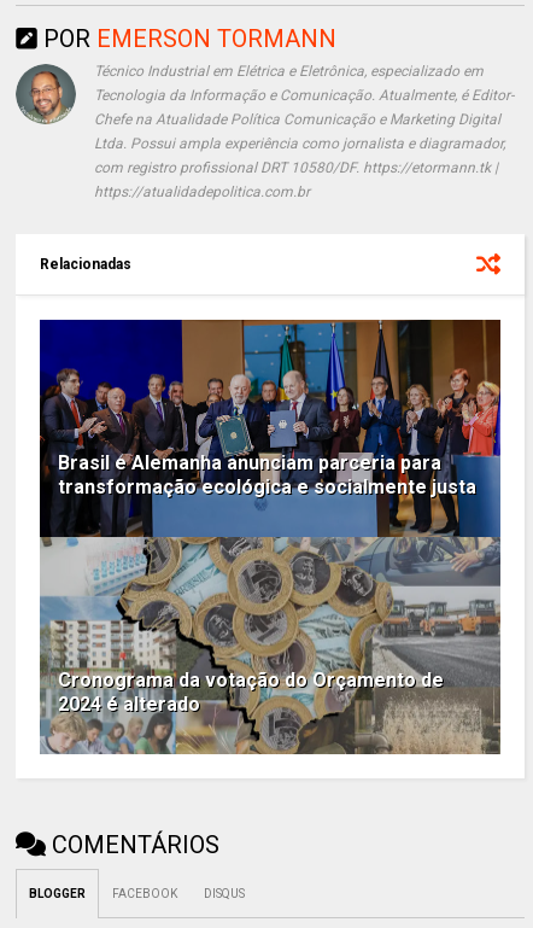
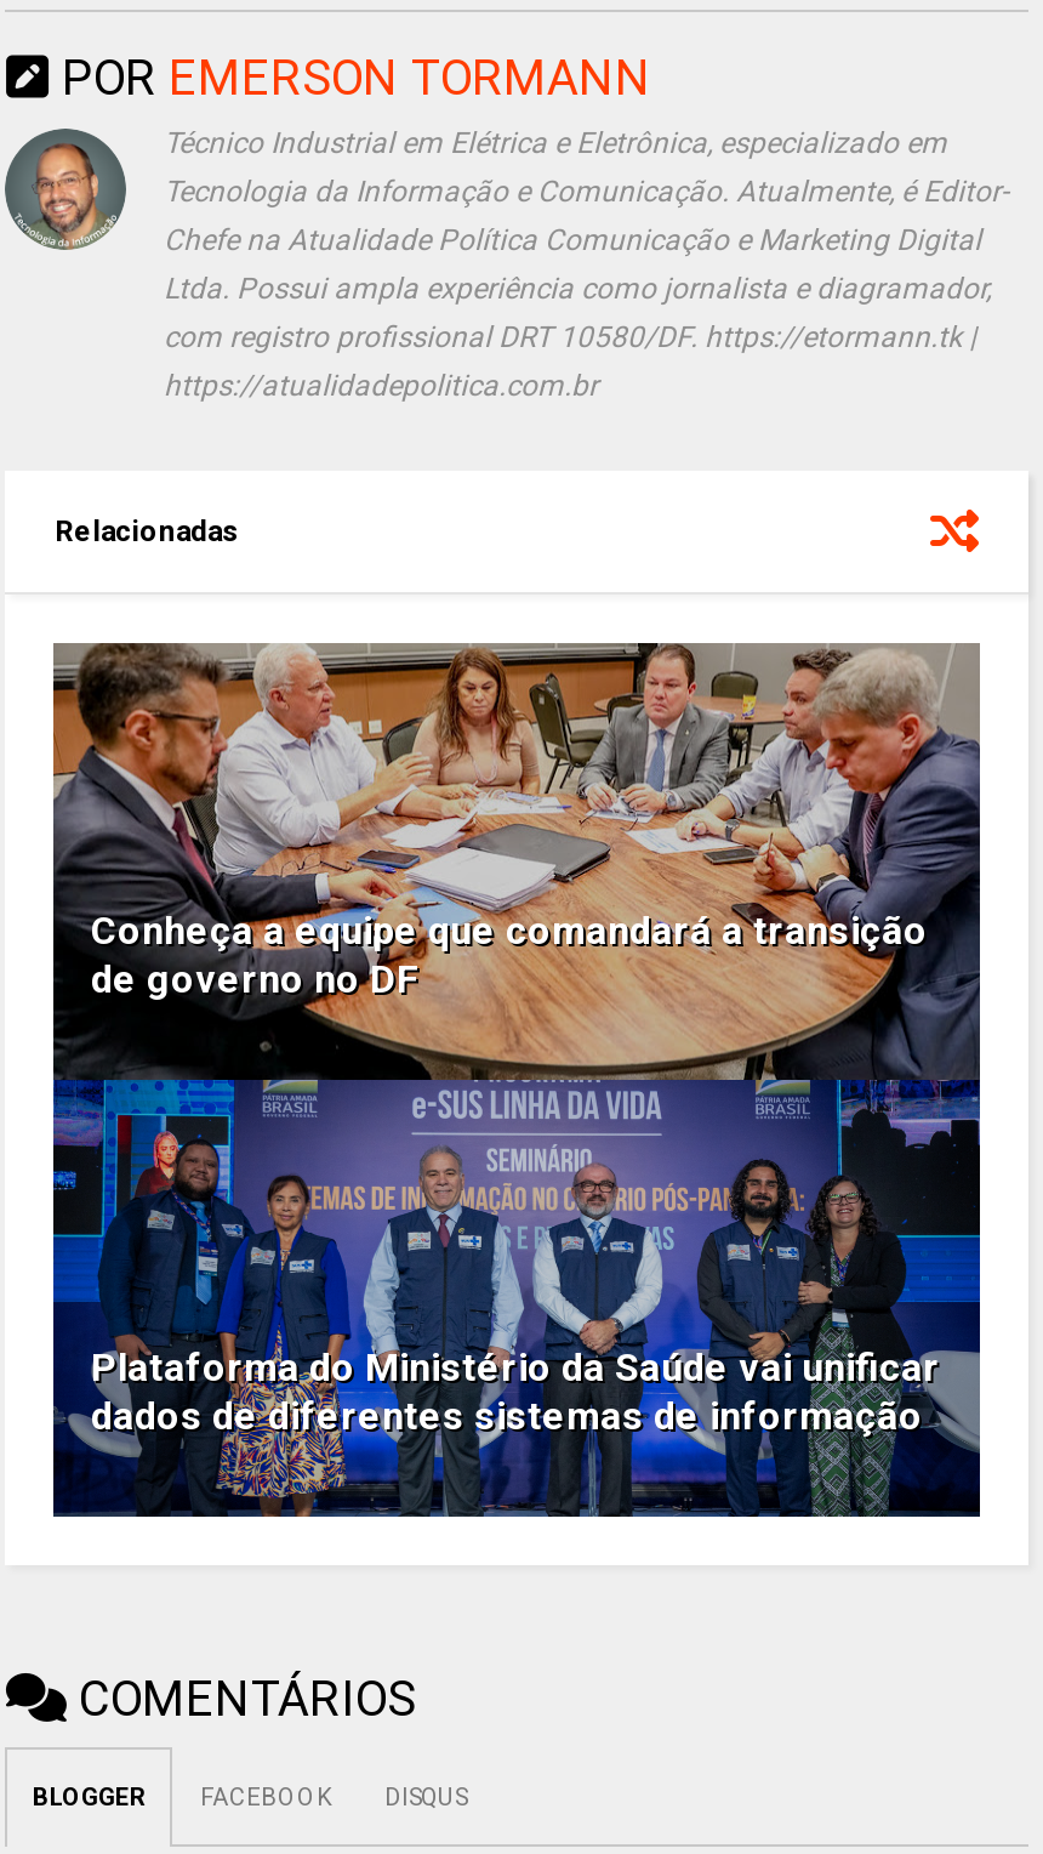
[39,319,502,755] [image] | Brasil e Alemanha anunciam parceria para | transformação ecológica e socialmente justa -> [51,641,982,1519] [image] | Conheça a equipe que comandará a transição | de governo no DF
[58,669,444,716] Cronograma da votação do Orçamento de | 2024 é alterado -> [91,1344,940,1439] Plataforma do Ministério da Saúde vai unificar | dados de diferentes sistemas de informação

